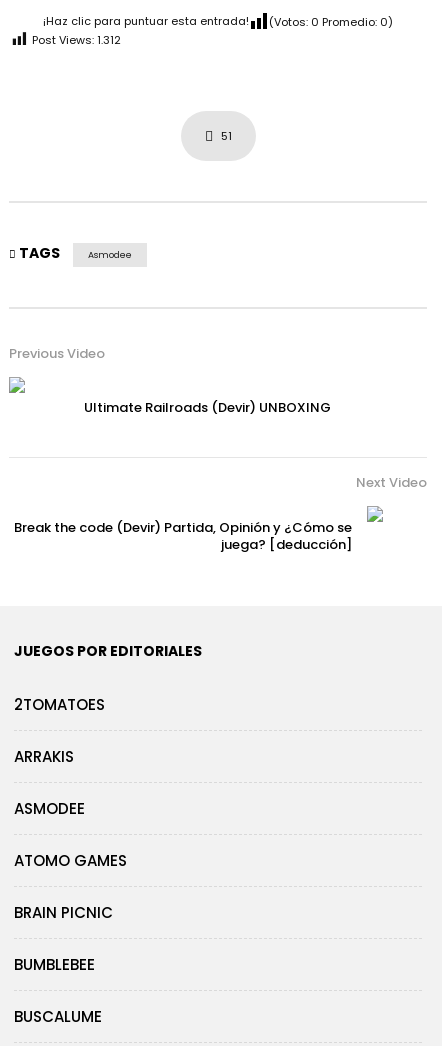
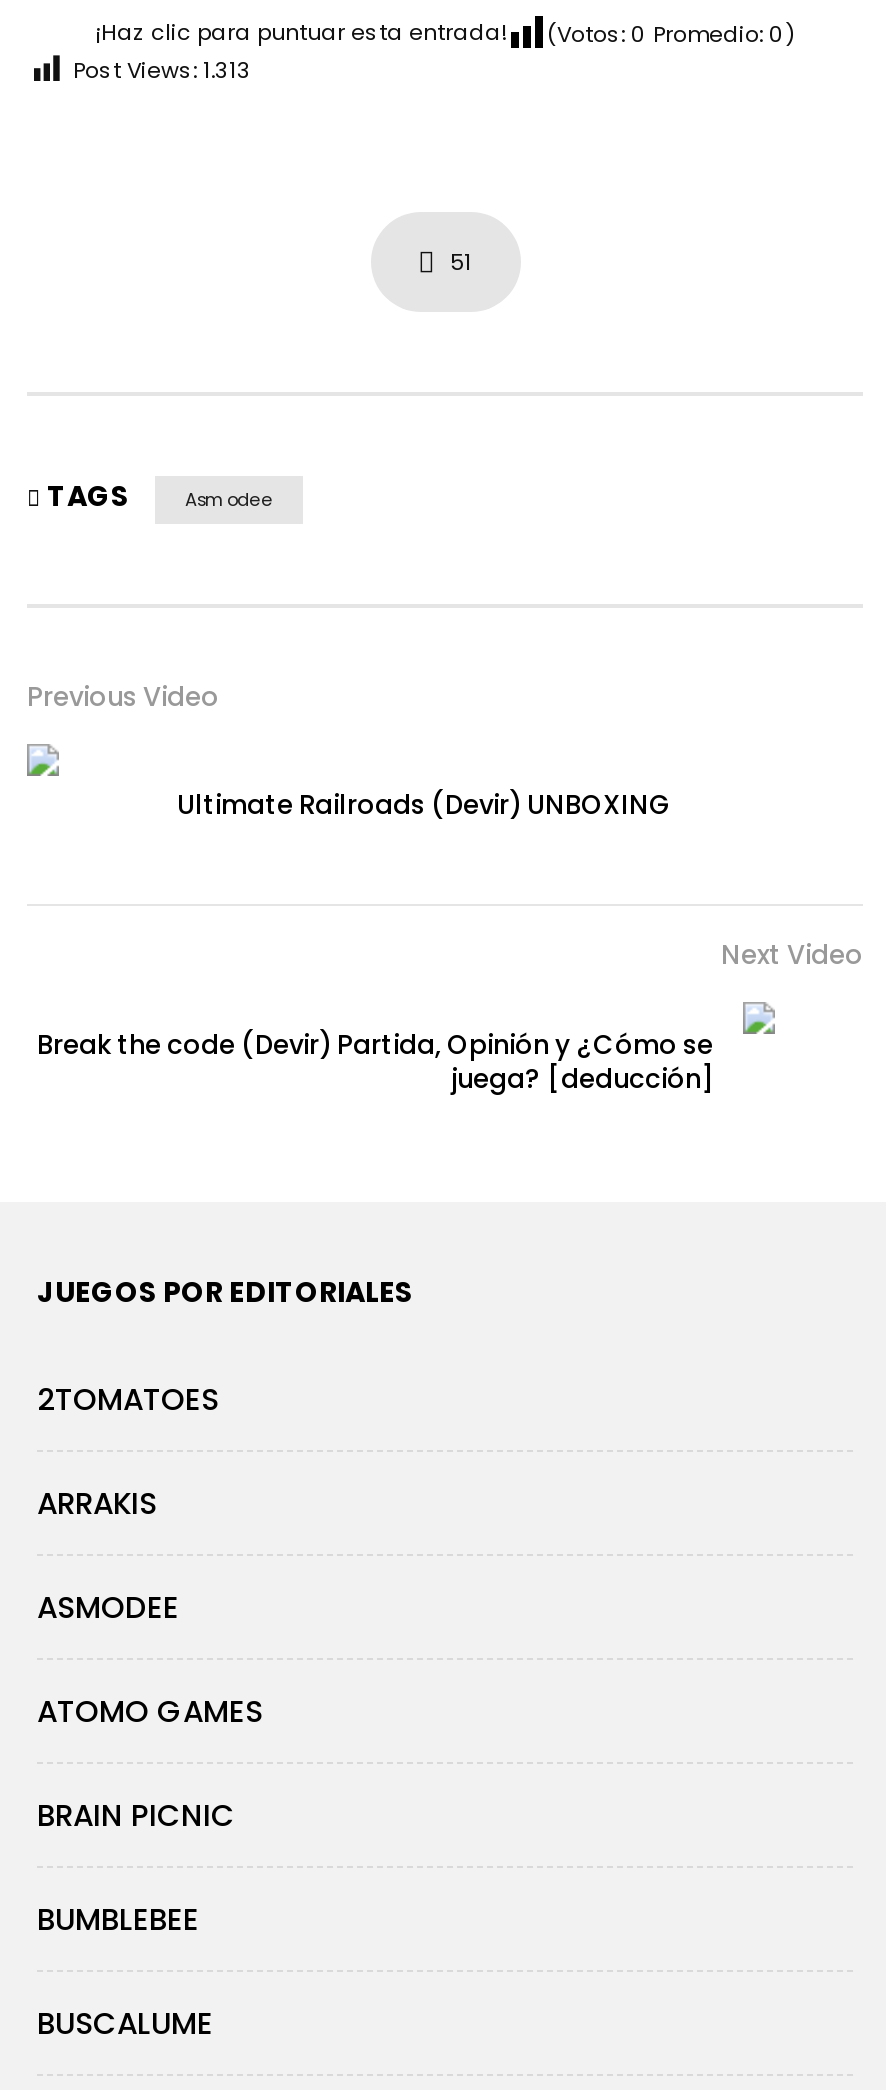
[32,32,121,48] Post Views: 1.312 -> [73,54,251,86] Post Views: 1.313

